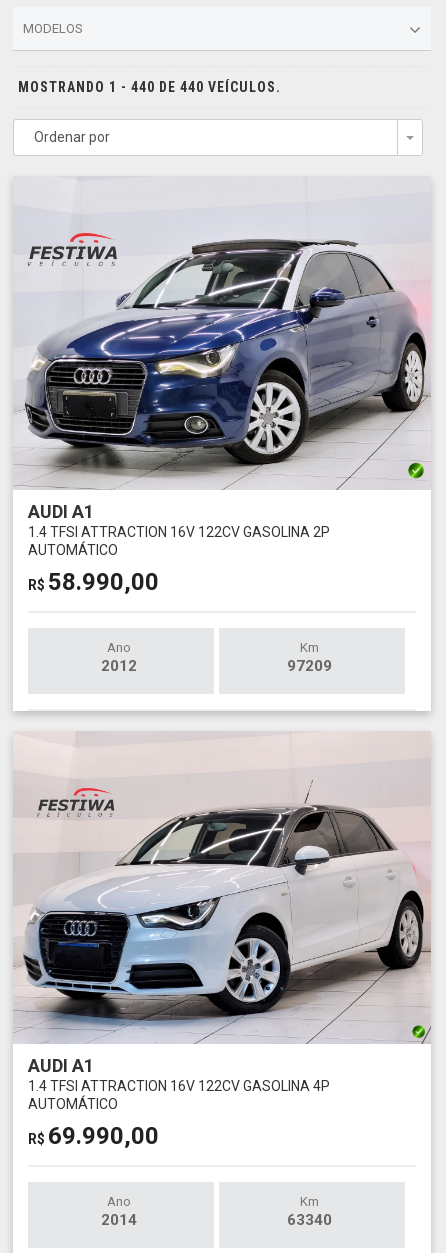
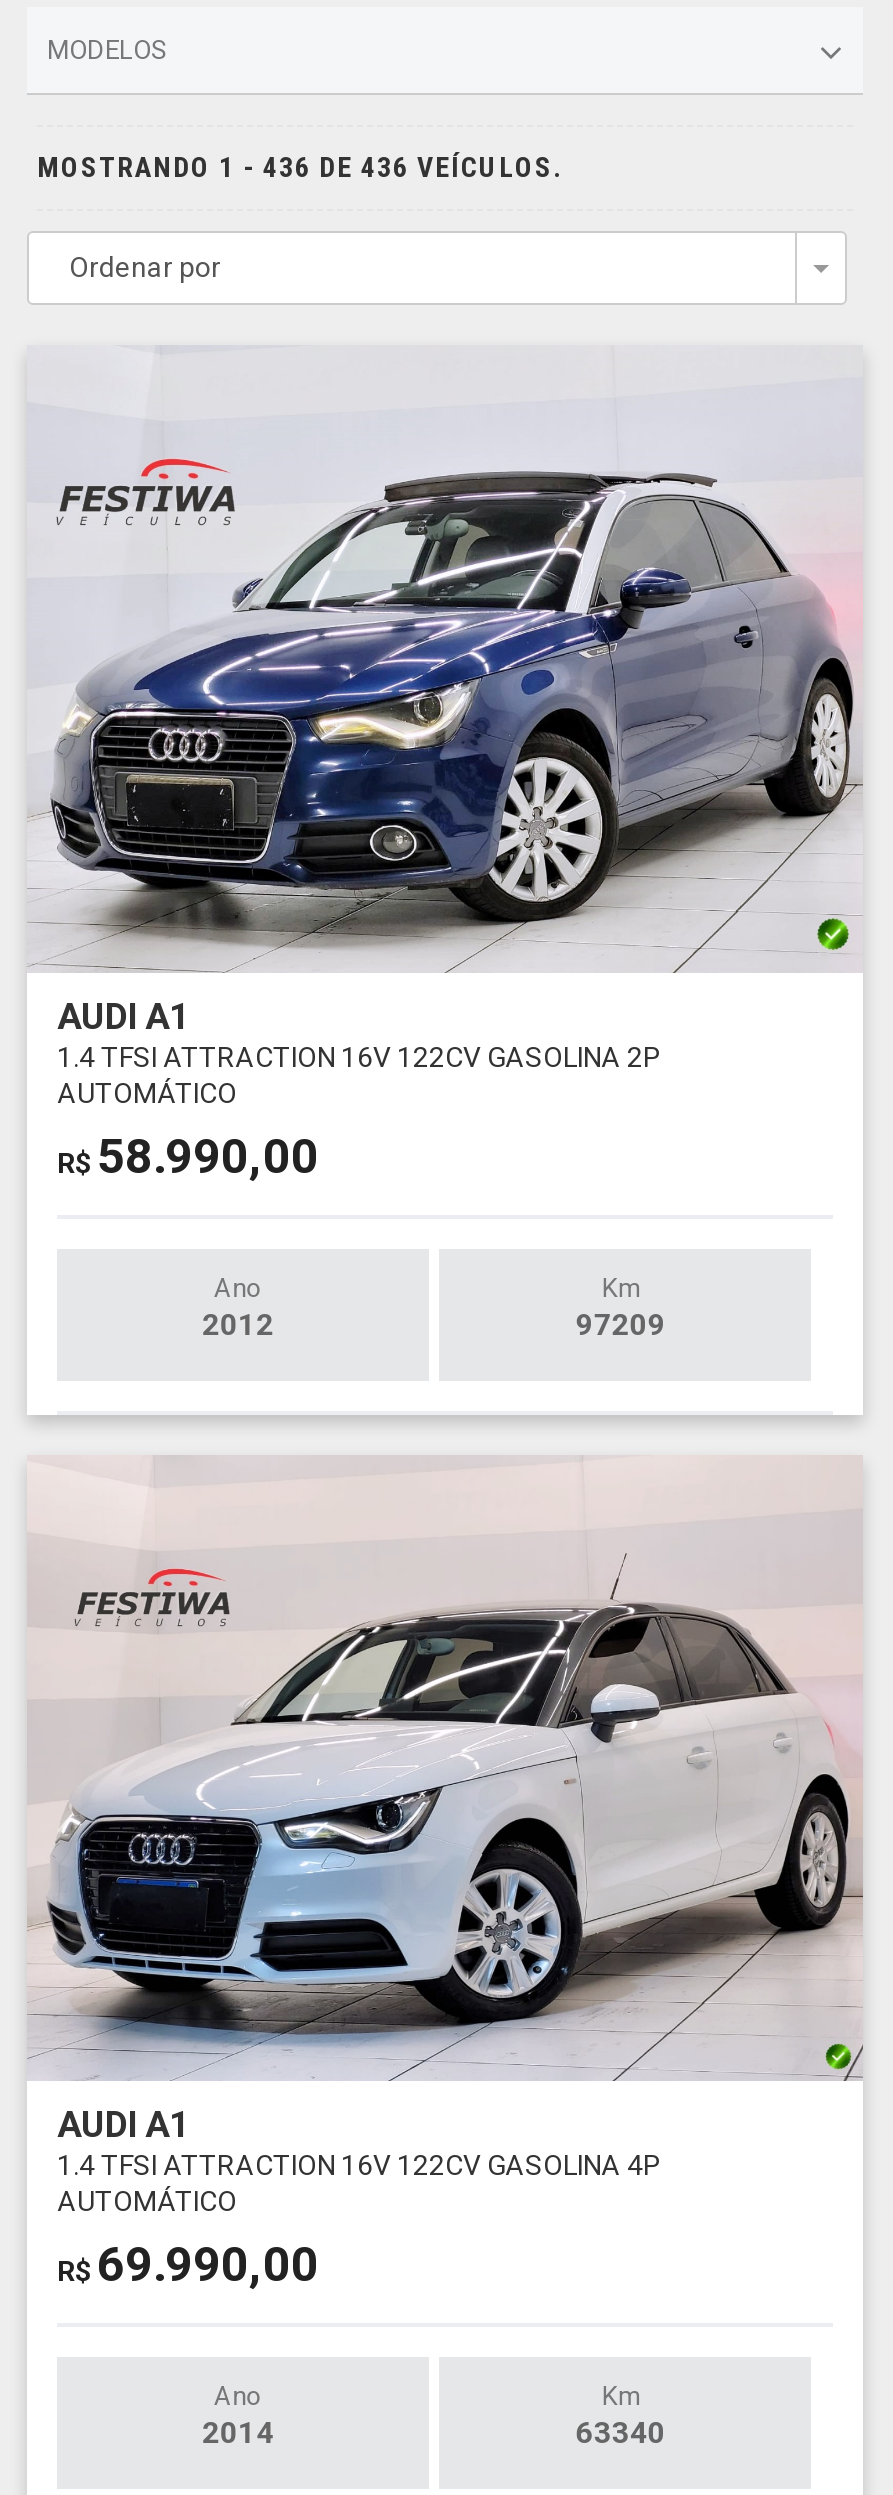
[18,79,281,95] MOSTRANDO 1 - 440 DE 440 VEÍCULOS. -> [37,151,563,183] MOSTRANDO 1 - 436 DE 436 VEÍCULOS.

